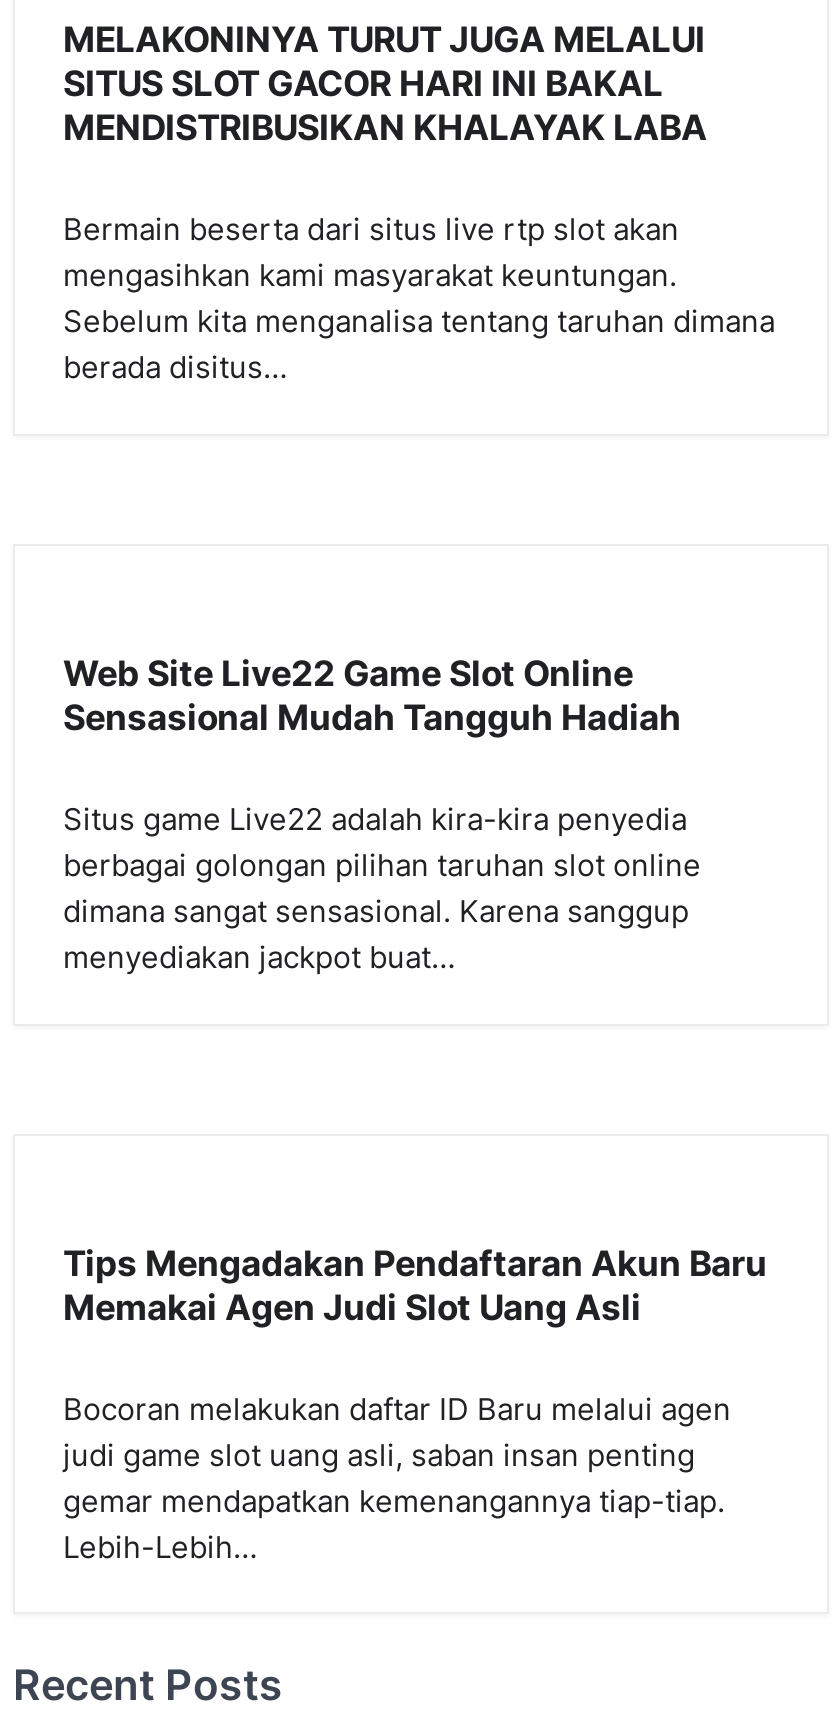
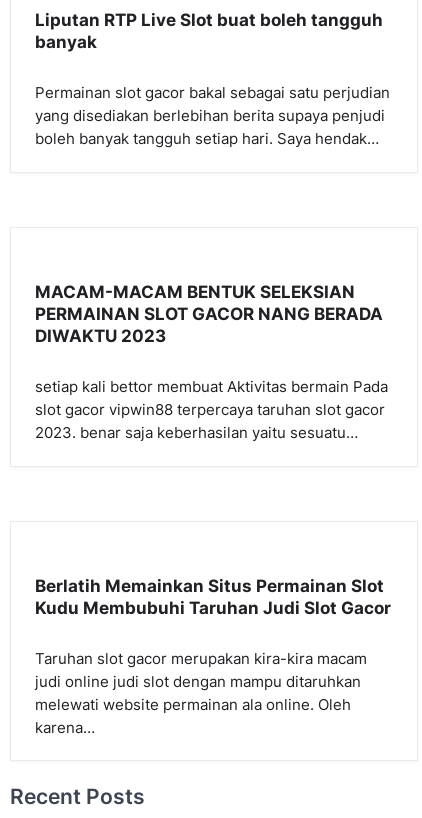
[63,19,707,149] MELAKONINYA TURUT JUGA MELALUI | SITUS SLOT GACOR HARI INI BAKAL | MENDISTRIBUSIKAN KHALAYAK LABA -> [35,9,383,52] Liputan RTP Live Slot buat boleh tangguh | banyak
[63,213,775,387] Bermain beserta dari situs live rtp slot akan | mengasihkan kami masyarakat keuntungan. | Sebelum kita menganalisa tentang taruhan dimana | berada disitus… -> [35,84,390,148] Permainan slot gacor bakal sebagai satu perjudian | yang disediakan berlebihan berita supaya penjudi | boleh banyak tangguh setiap hari. Saya hendak…
[63,652,681,738] Web Site Live22 Game Slot Online | Sensasional Mudah Tangguh Hadiah -> [35,281,383,346] MACAM-MACAM BENTUK SELEKSIAN | PERMAINAN SLOT GACOR NANG BERADA | DIWAKTU 2023
[63,802,701,976] Situs game Live22 adalah kira-kira penyedia | berbagai golongan pilihan taruhan slot online | dimana sangat sensasional. Karena sanggup | menyediakan jackpot buat… -> [35,378,388,442] setiap kali bettor membuat Aktivitas bermain Pada | slot gacor vipwin88 terpercaya taruhan slot gacor | 2023. benar saja keberhasilan yaitu sesuatu…
[63,1242,767,1328] Tips Mengadakan Pendaftaran Akun Baru | Memakai Agen Judi Slot Uang Asli -> [35,575,391,618] Berlatih Memainkan Situs Permainan Slot | Kudu Membubuhi Taruhan Judi Slot Gacor
[63,1391,731,1565] Bocoran melakukan daftar ID Baru melalui agen | judi game slot uang asli, saban insan penting | gemar mendapatkan kemenangannya tiap-tiap. | Lebih-Lebih… -> [35,650,367,737] Taruhan slot gacor merupakan kira-kira macam | judi online judi slot dengan mampu ditaruhkan | melewati website permainan ala online. Oleh | karena…

